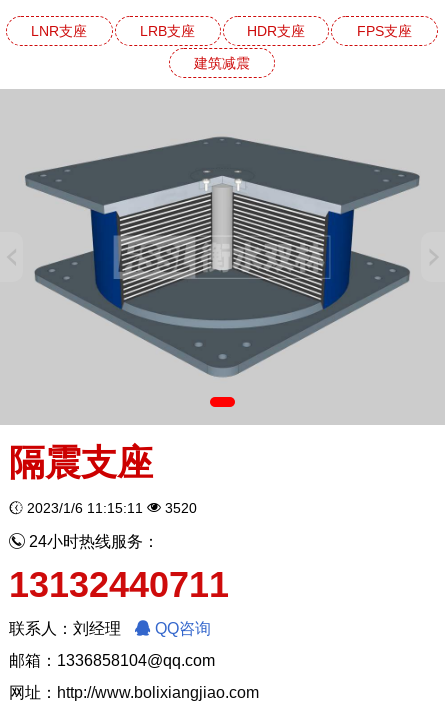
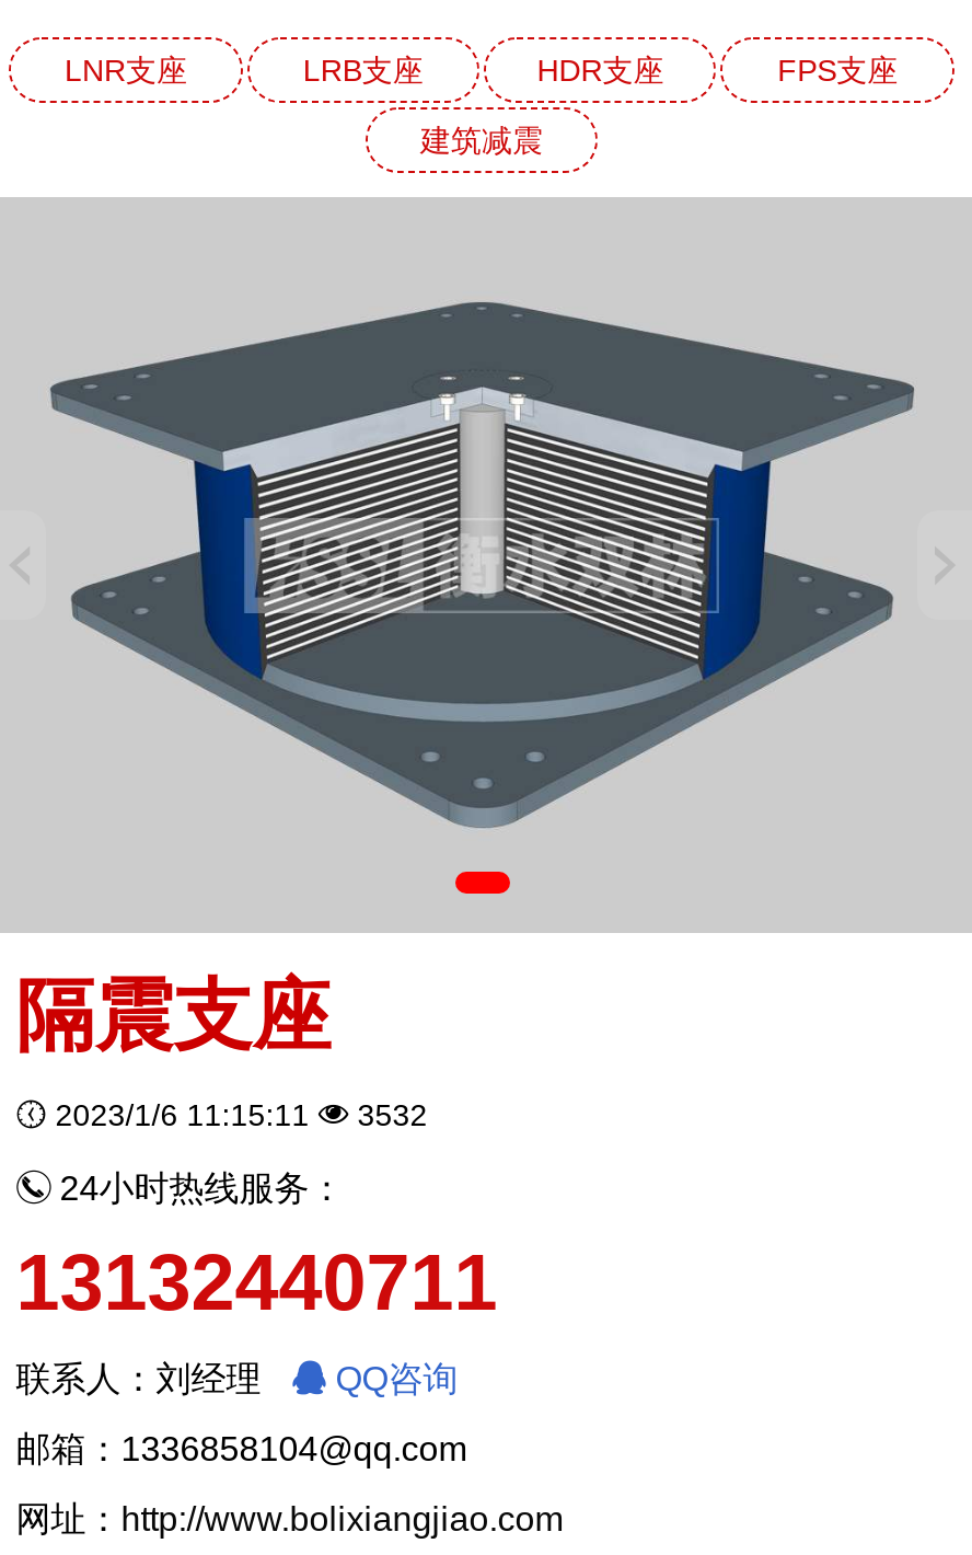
[23,500,197,516] 2023/1/6 11:15:11 3520 -> [46,1096,427,1131] 2023/1/6 11:15:11 3532

